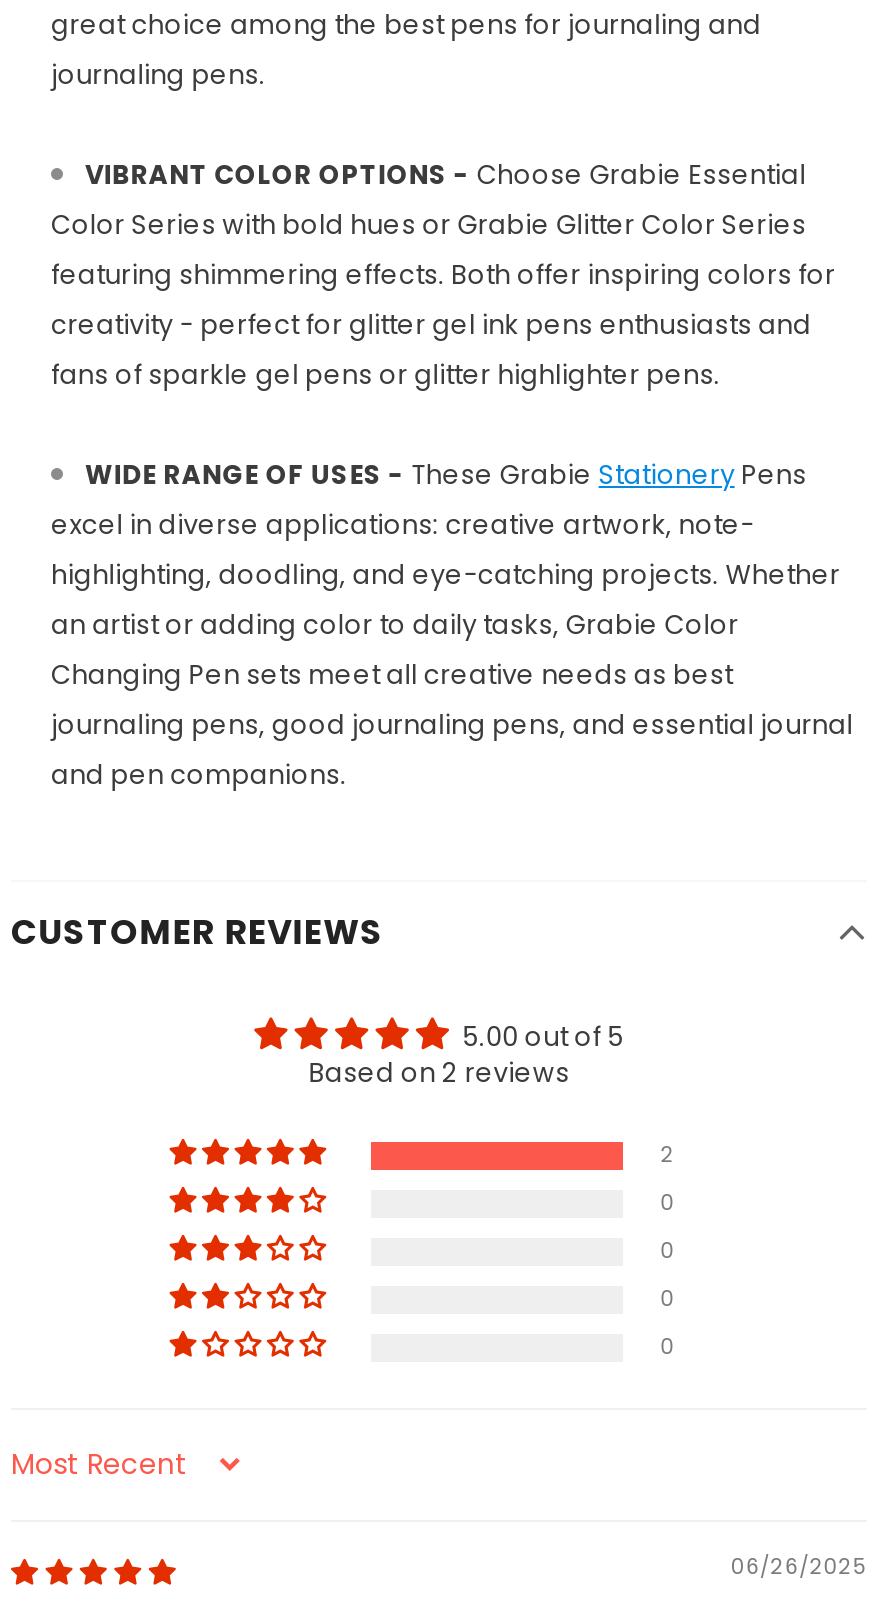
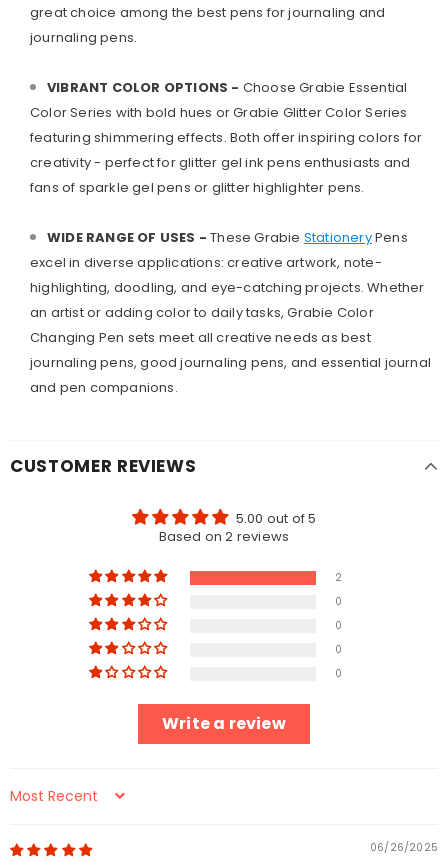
none -> [162,712,286,735] Write a review

